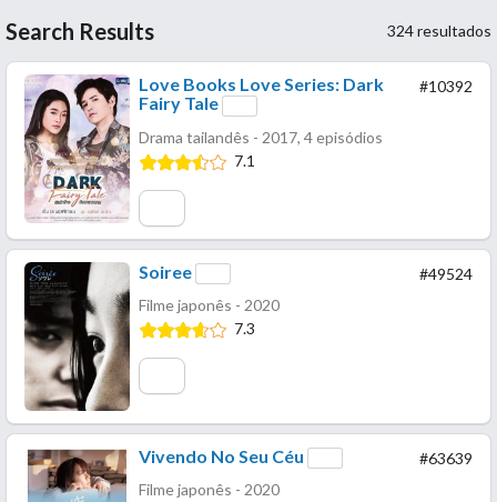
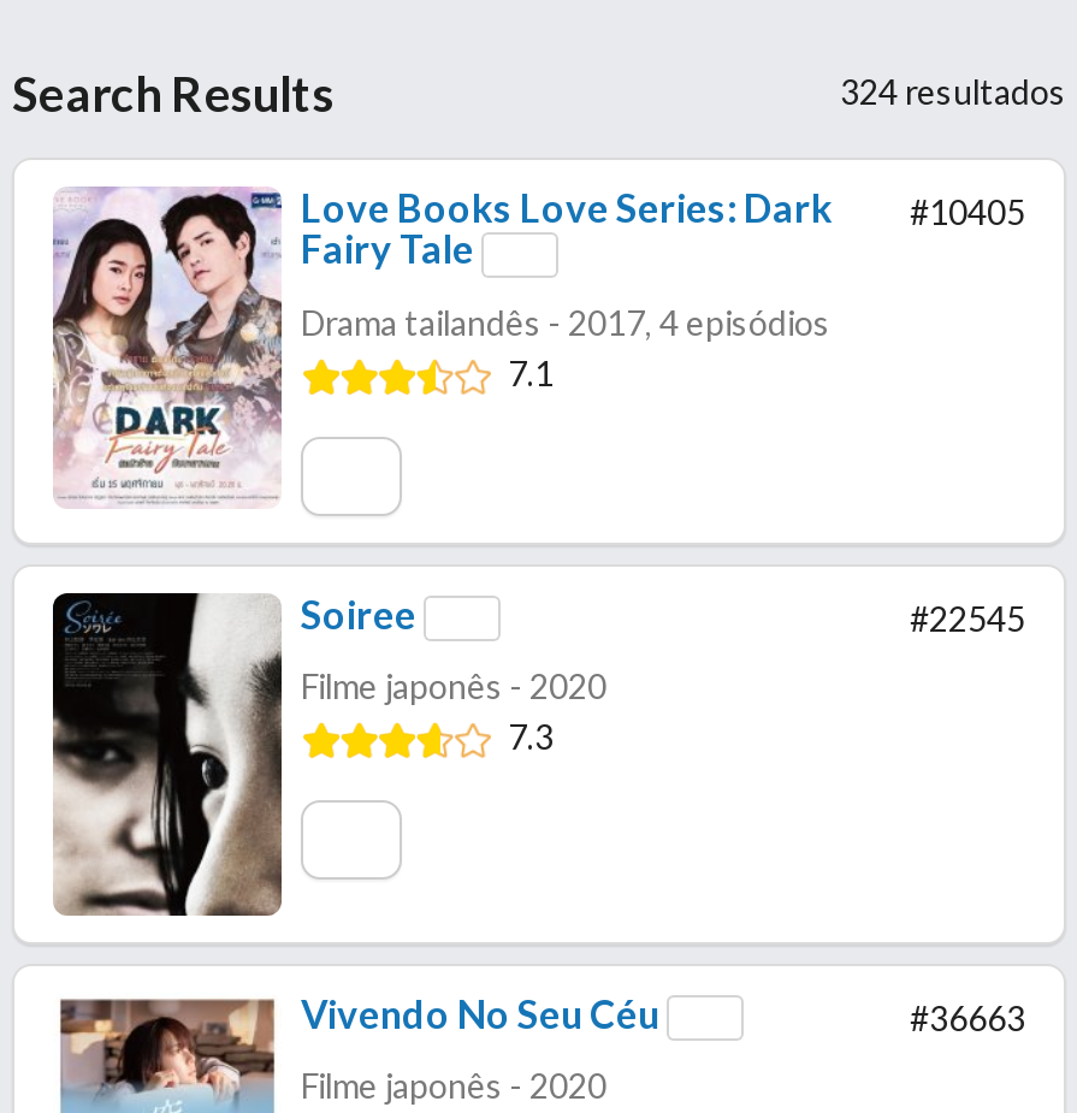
[139,74,473,96] Love Books Love Series: Dark #10392 -> [301,185,1025,233] Love Books Love Series: Dark #10405
[419,264,473,283] #49524 -> [910,598,1025,639] #22545
[419,449,473,468] #63639 -> [910,997,1025,1038] #36663

